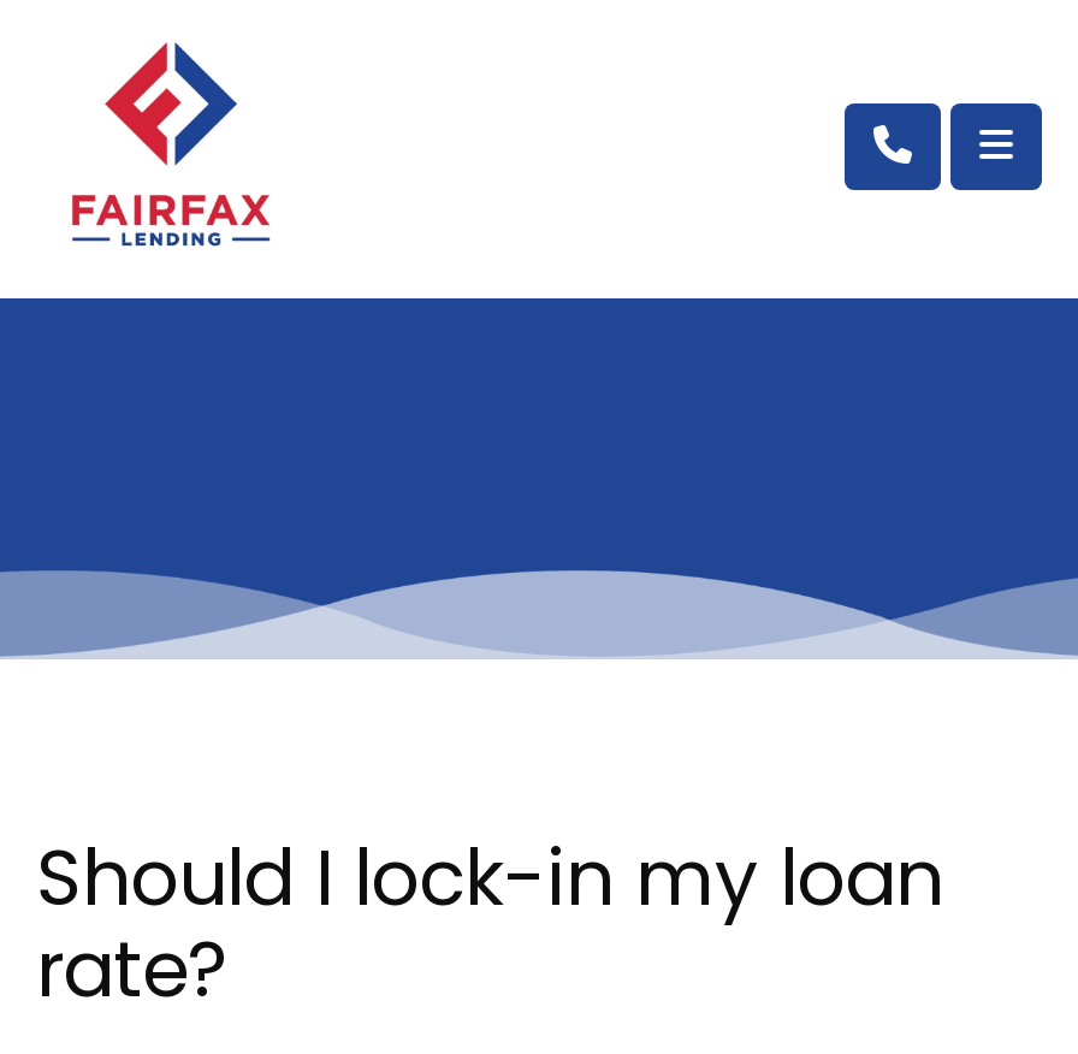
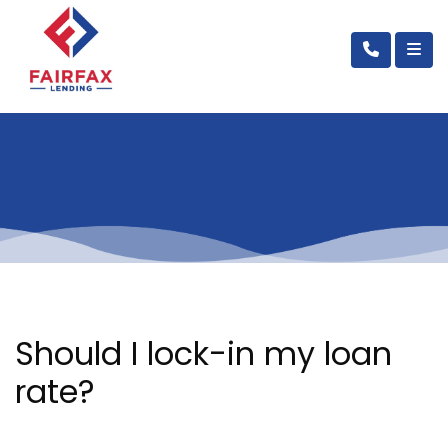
[7,568,1071,657] [image] -> [3,225,445,262] [image]

